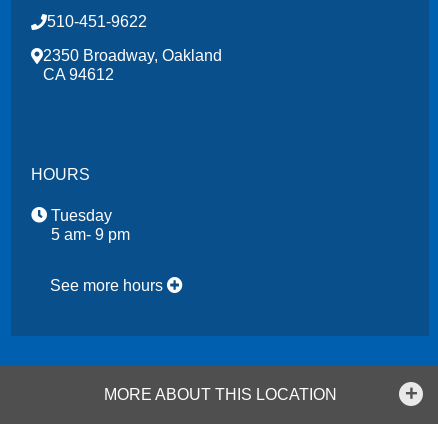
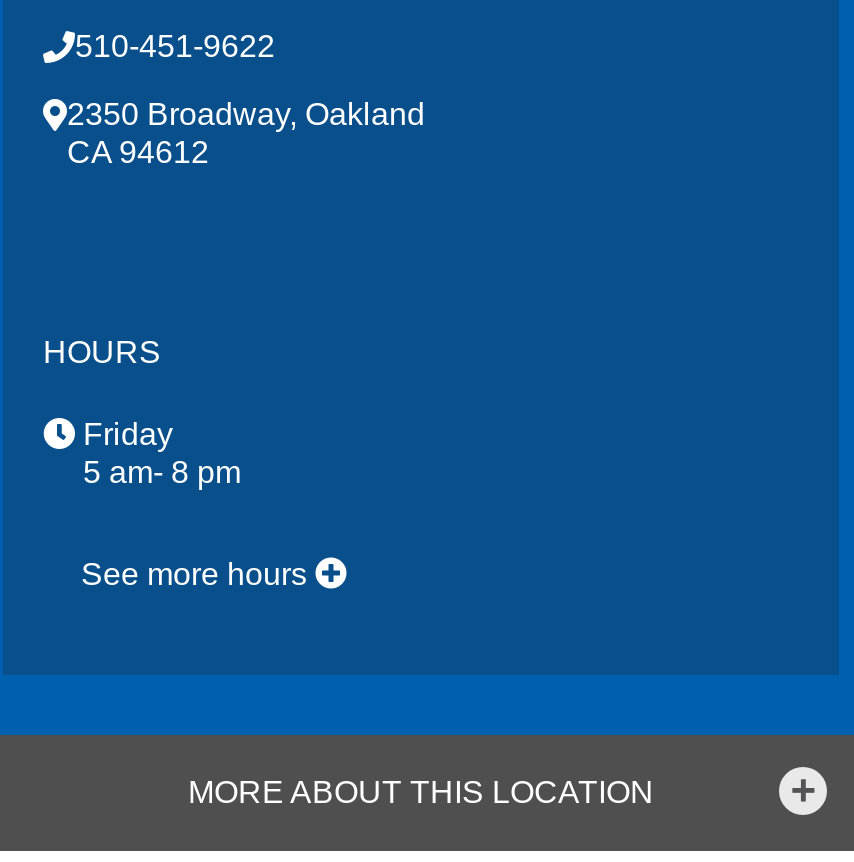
[51,207,130,243] Tuesday | 5 am- 9 pm -> [83,417,241,489] Friday | 5 am- 8 pm

